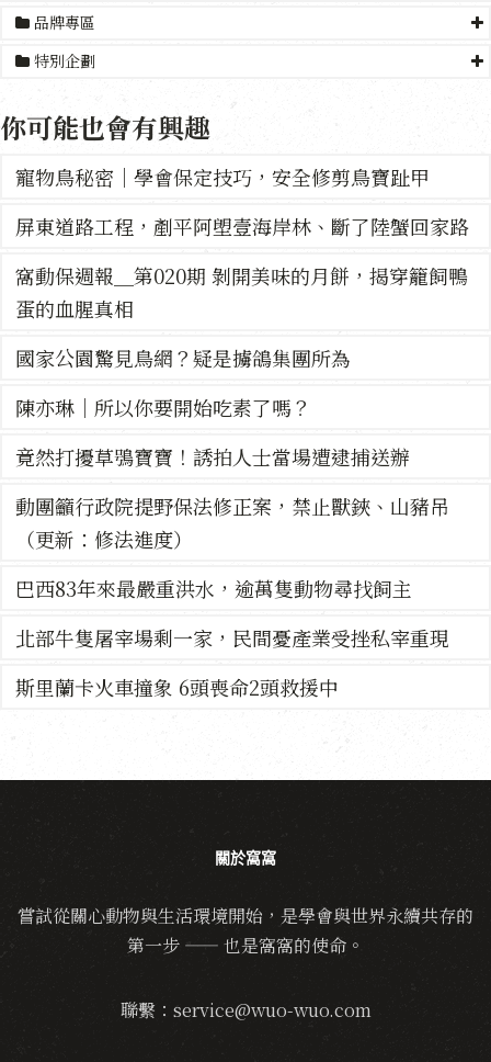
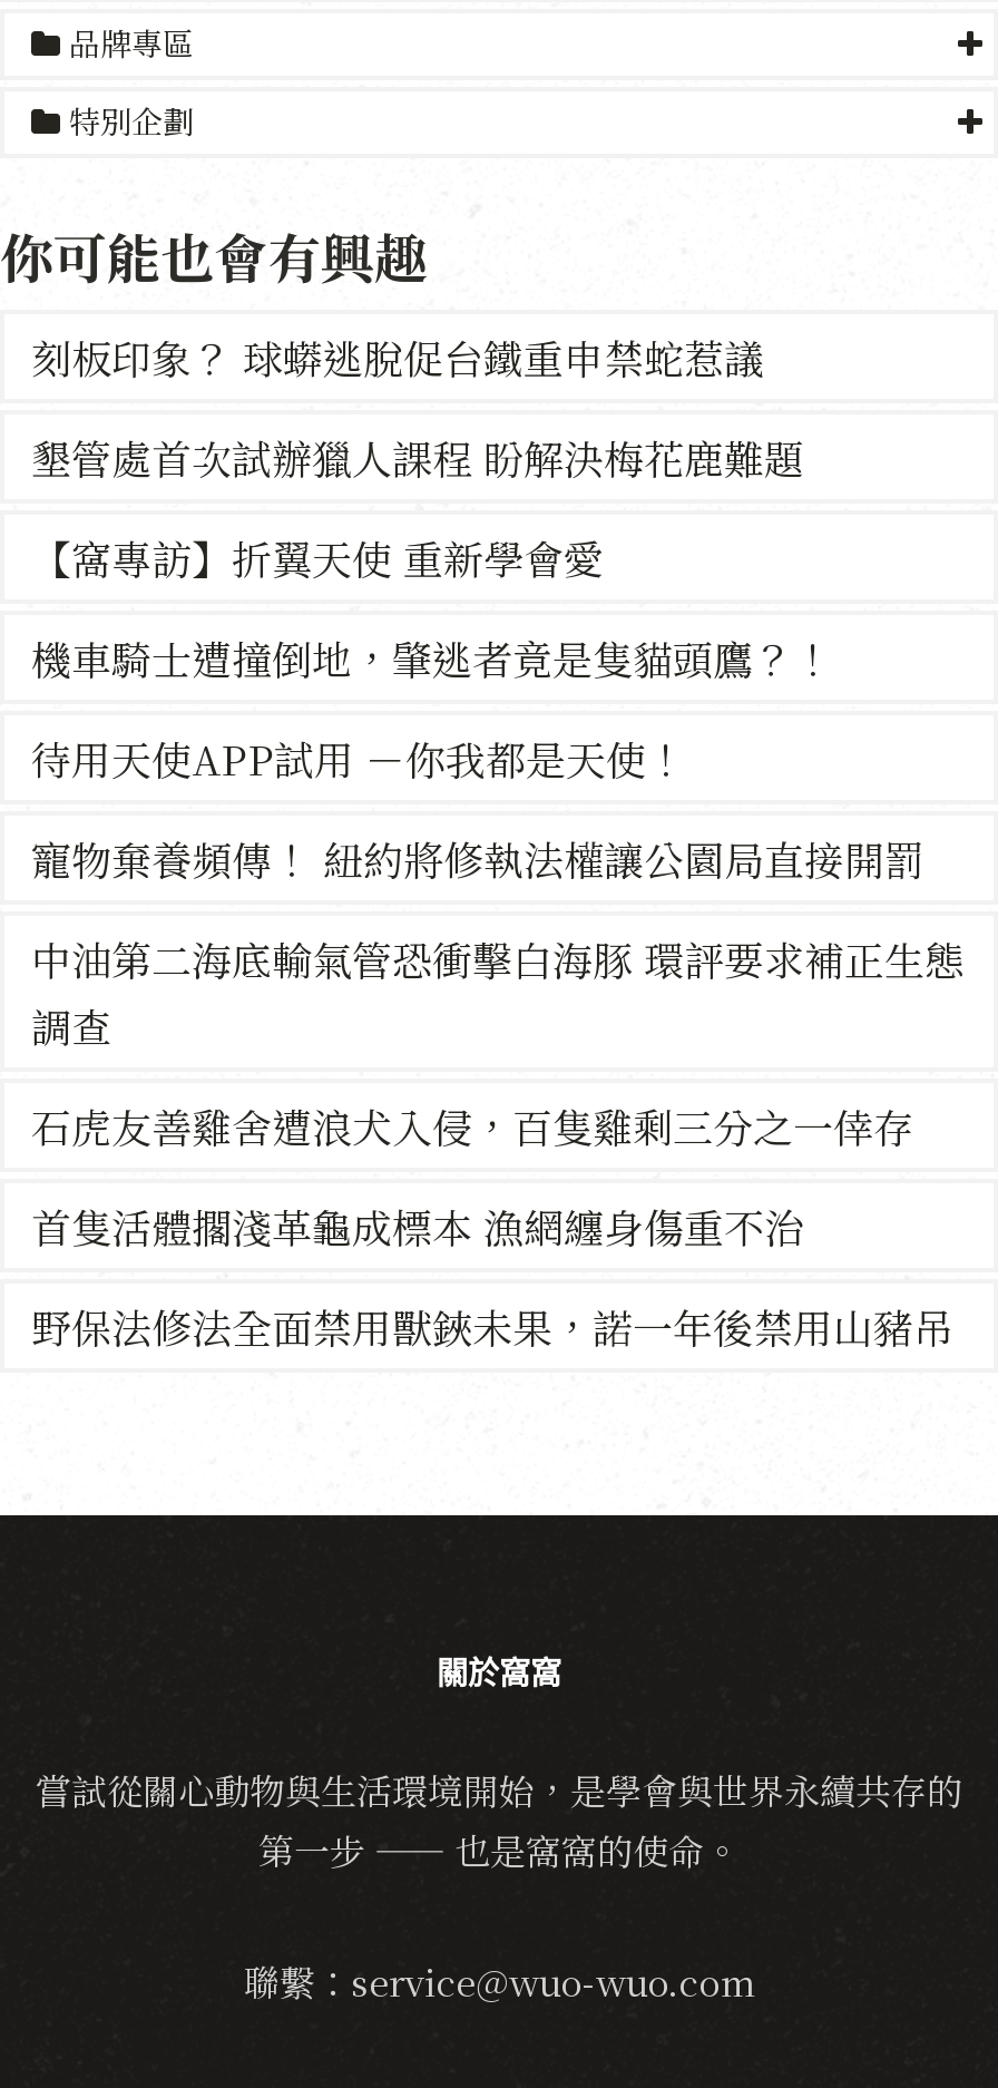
[15,163,430,191] 寵物鳥秘密｜學會保定技巧，安全修剪鳥寶趾甲 -> [31,328,764,386] 刻板印象？ 球蟒逃脫促台鐵重申禁蛇惹議
[15,212,469,241] 屏東道路工程，剷平阿塱壹海岸林、斷了陸蟹回家路 -> [31,429,804,486] 墾管處首次試辦獵人課程 盼解決梅花鹿難題
[15,261,468,323] 窩動保週報＿第020期 剝開美味的月餅，揭穿籠飼鴨 | 蛋的血腥真相 -> [31,529,604,587] 【窩專訪】折翼天使 重新學會愛
[15,344,351,372] 國家公園驚見鳥網？疑是擄鴿集團所為 -> [31,629,833,687] 機車騎士遭撞倒地，肇逃者竟是隻貓頭鷹？！
[15,393,311,422] 陳亦琳｜所以你要開始吃素了嗎？ -> [31,729,686,787] 待用天使APP試用 －你我都是天使！
[15,442,410,471] 竟然打擾草鴞寶寶！誘拍人士當場遭逮捕送辦 -> [31,830,924,888] 寵物棄養頻傳！ 紐約將修執法權讓公園局直接開罰
[15,492,449,553] 動團籲行政院提野保法修正案，禁止獸鋏、山豬吊 | （更新：修法進度） -> [31,930,965,1055] 中油第二海底輸氣管恐衝擊白海豚 環評要求補正生態 | 調查
[15,574,412,603] 巴西83年來最嚴重洪水，逾萬隻動物尋找飼主 -> [31,1097,913,1155] 石虎友善雞舍遭浪犬入侵，百隻雞剩三分之一倖存
[15,623,449,652] 北部牛隻屠宰場剩一家，民間憂產業受挫私宰重現 -> [31,1197,804,1255] 首隻活體擱淺革龜成標本 漁網纏身傷重不治
[15,673,339,701] 斯里蘭卡火車撞象 6頭喪命2頭救援中 -> [31,1298,953,1356] 野保法修法全面禁用獸鋏未果，諾一年後禁用山豬吊

